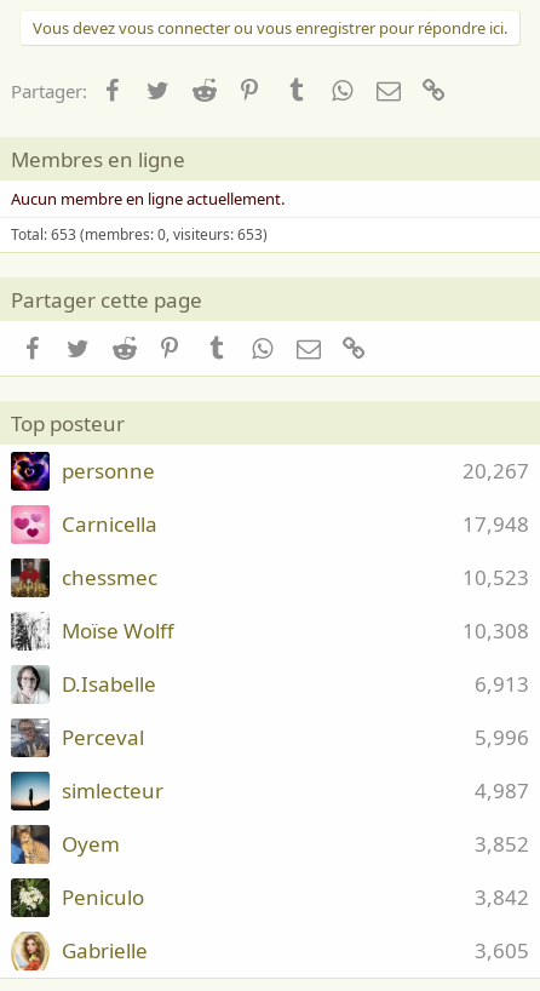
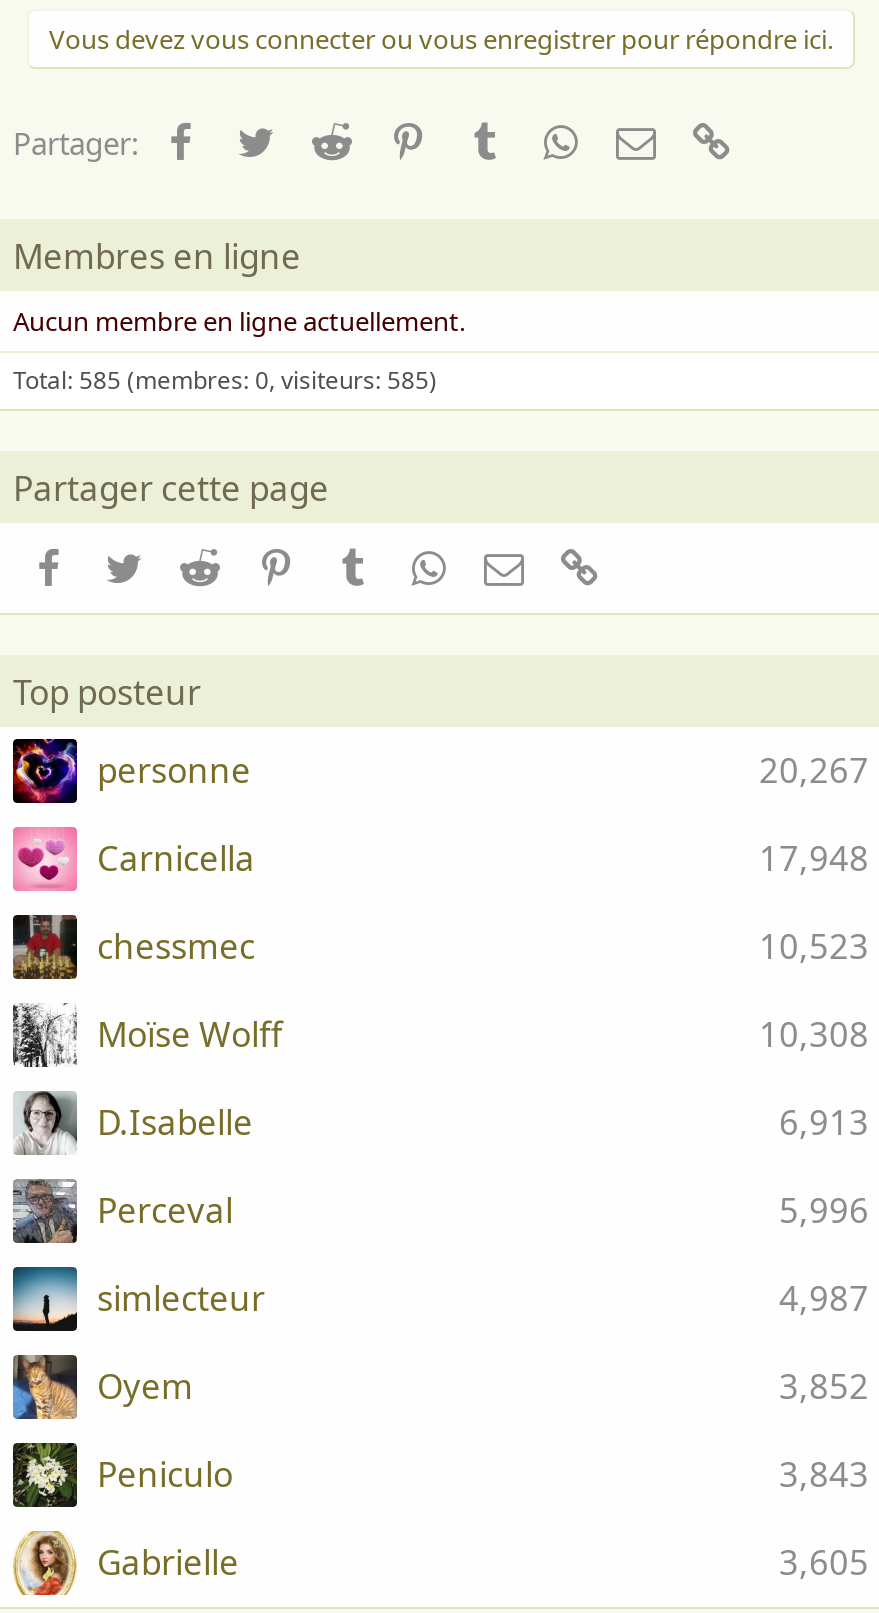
[11,224,268,244] Total: 653 (membres: 0, visiteurs: 653) -> [13,363,437,397] Total: 585 (membres: 0, visiteurs: 585)
[475,883,529,910] 3,842 -> [779,1450,869,1496] 3,843

